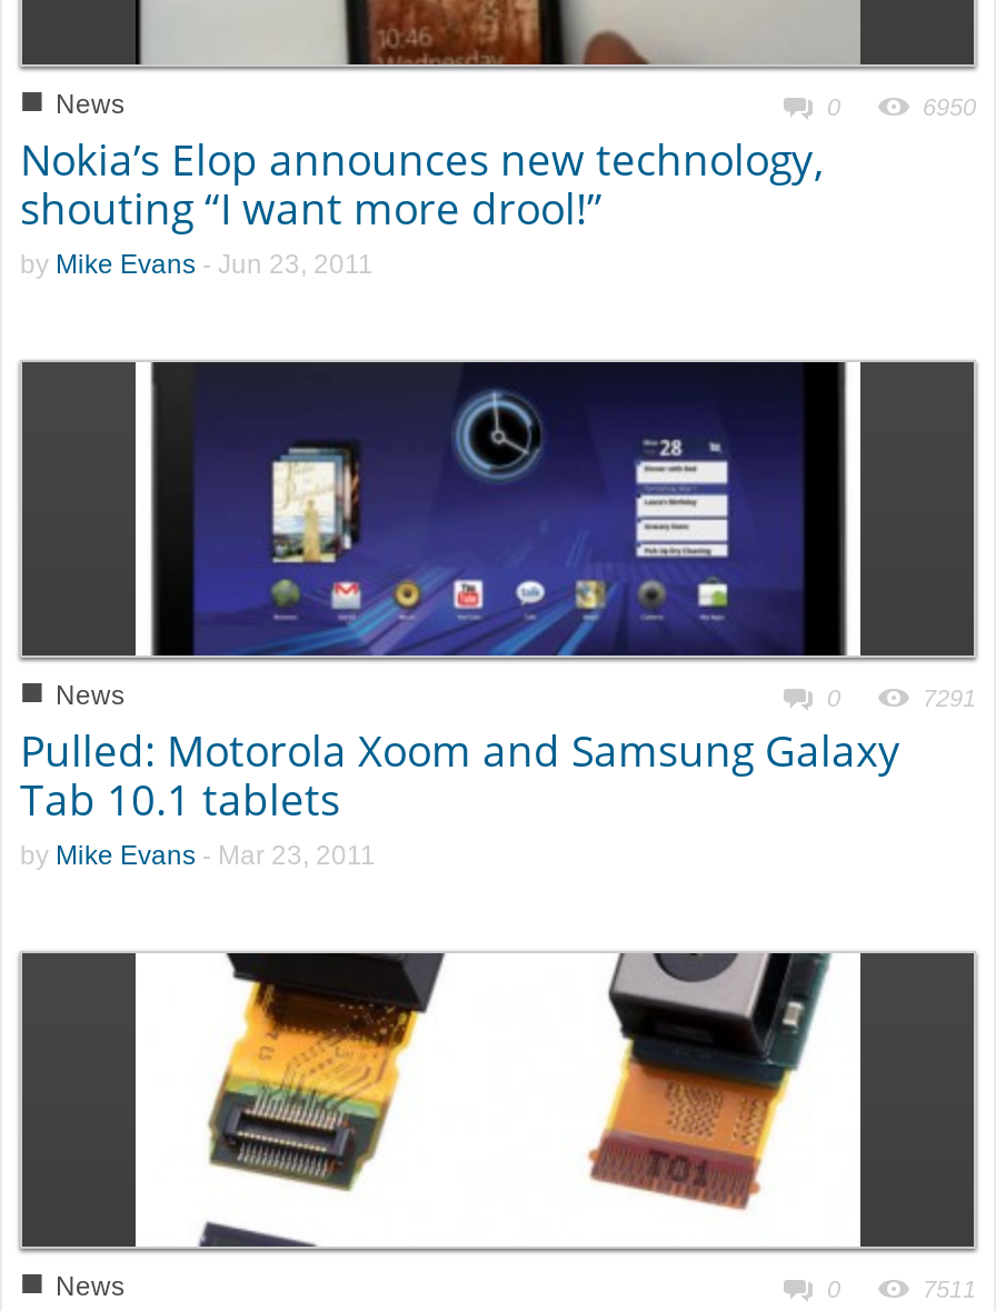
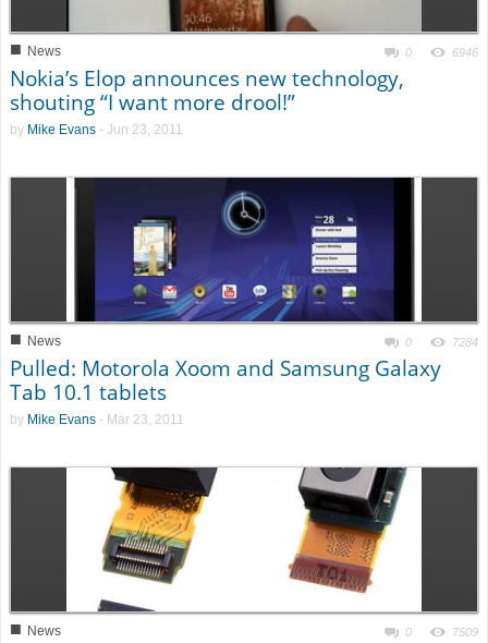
[923,93,976,120] 6950 -> [452,46,478,59] 6946
[923,684,976,711] 7291 -> [452,336,478,349] 7284
[923,1275,976,1302] 7511 -> [452,626,478,639] 7509

